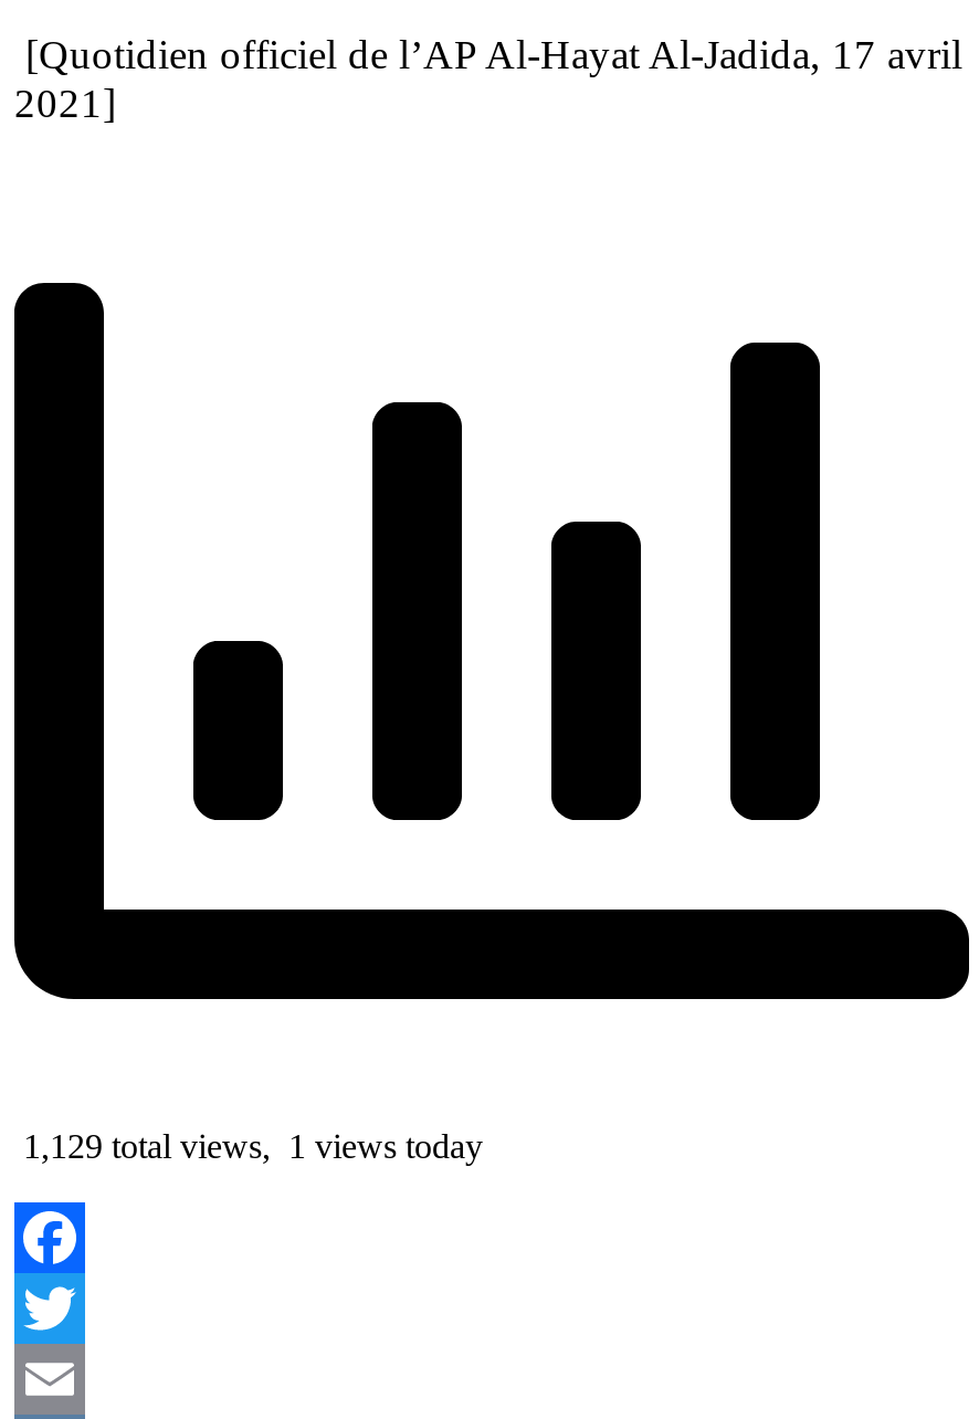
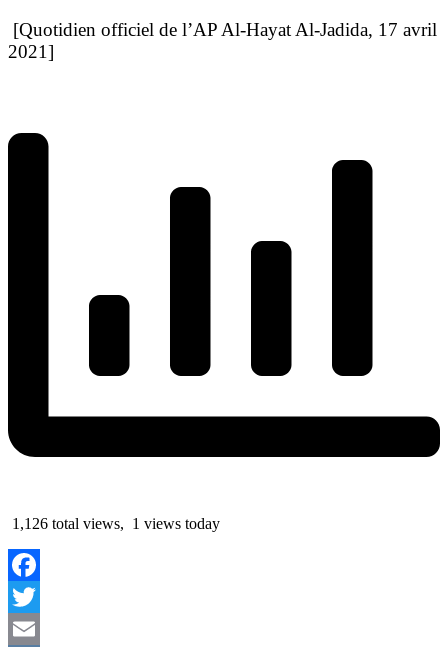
[14,1127,483,1164] 1,129 total views, 1 views today -> [8,515,220,532] 1,126 total views, 1 views today

